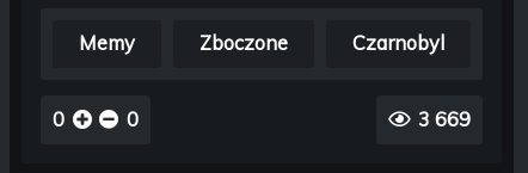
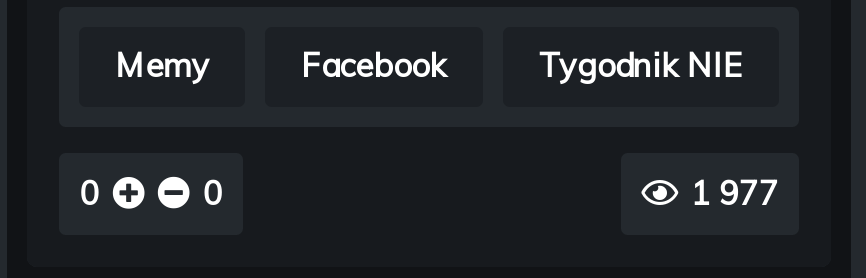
[199,31,444,55] Zboczone | Czarnobyl -> [301,46,743,86] Facebook | Tygodnik NIE
[418,107,471,131] 3 669 -> [691,173,779,213] 1 977

